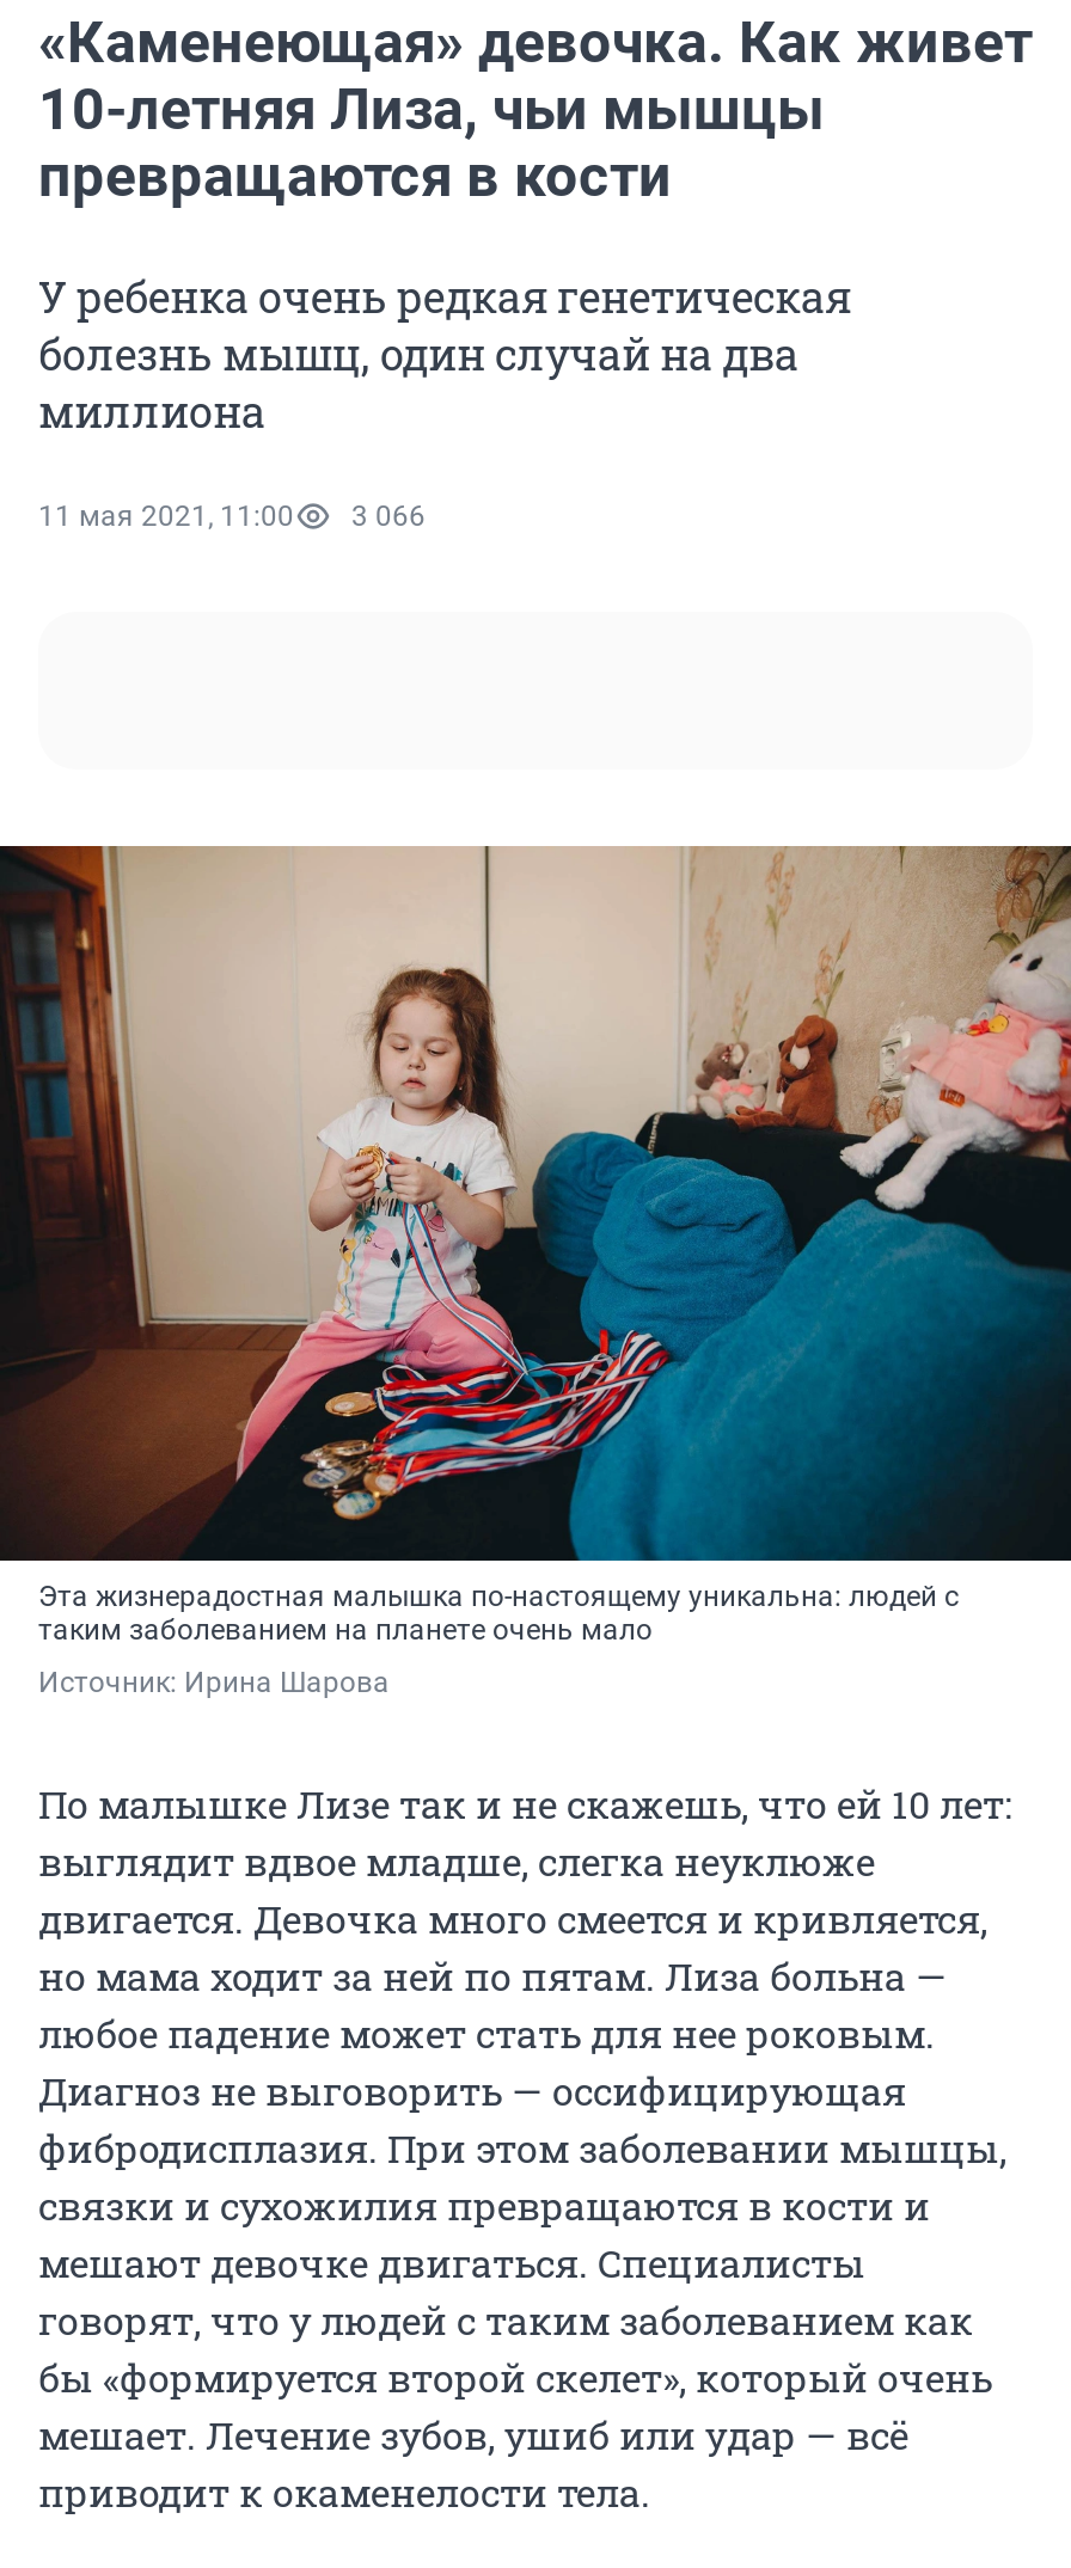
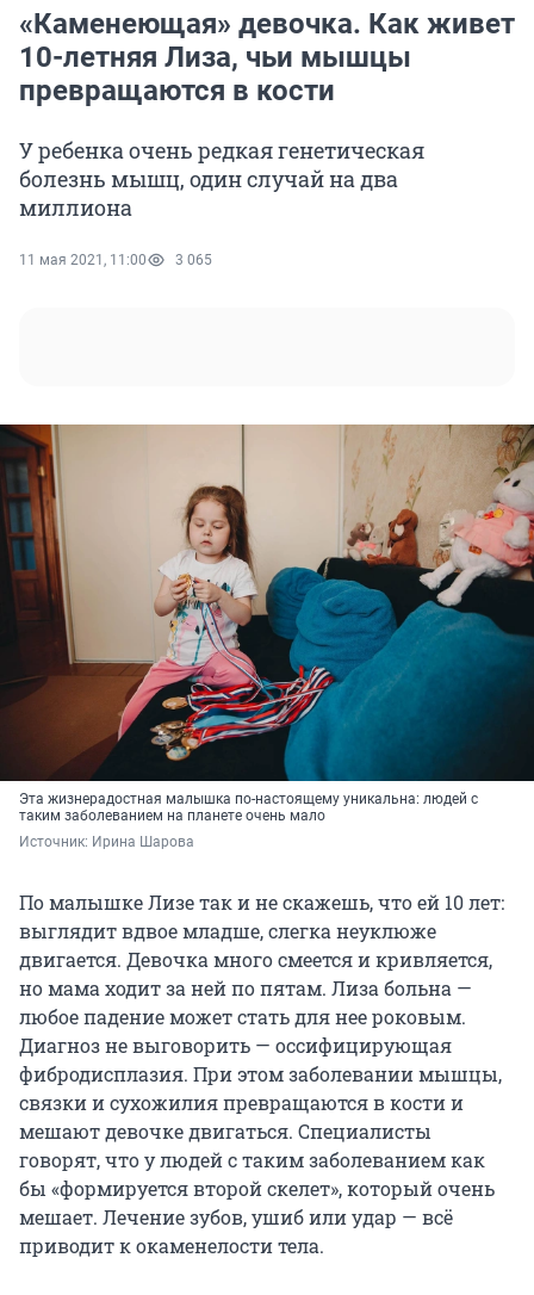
[38,500,426,533] 11 мая 2021, 11:00 3 066 -> [19,252,212,268] 11 мая 2021, 11:00 3 065

